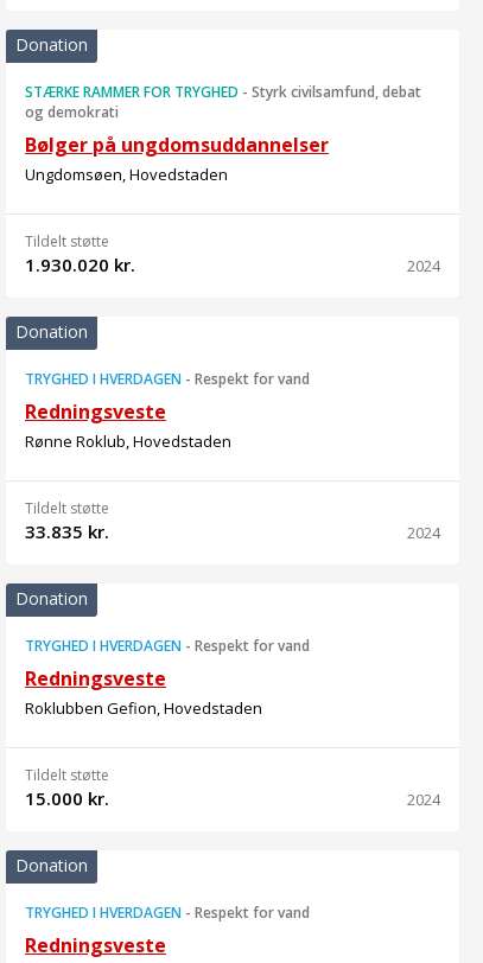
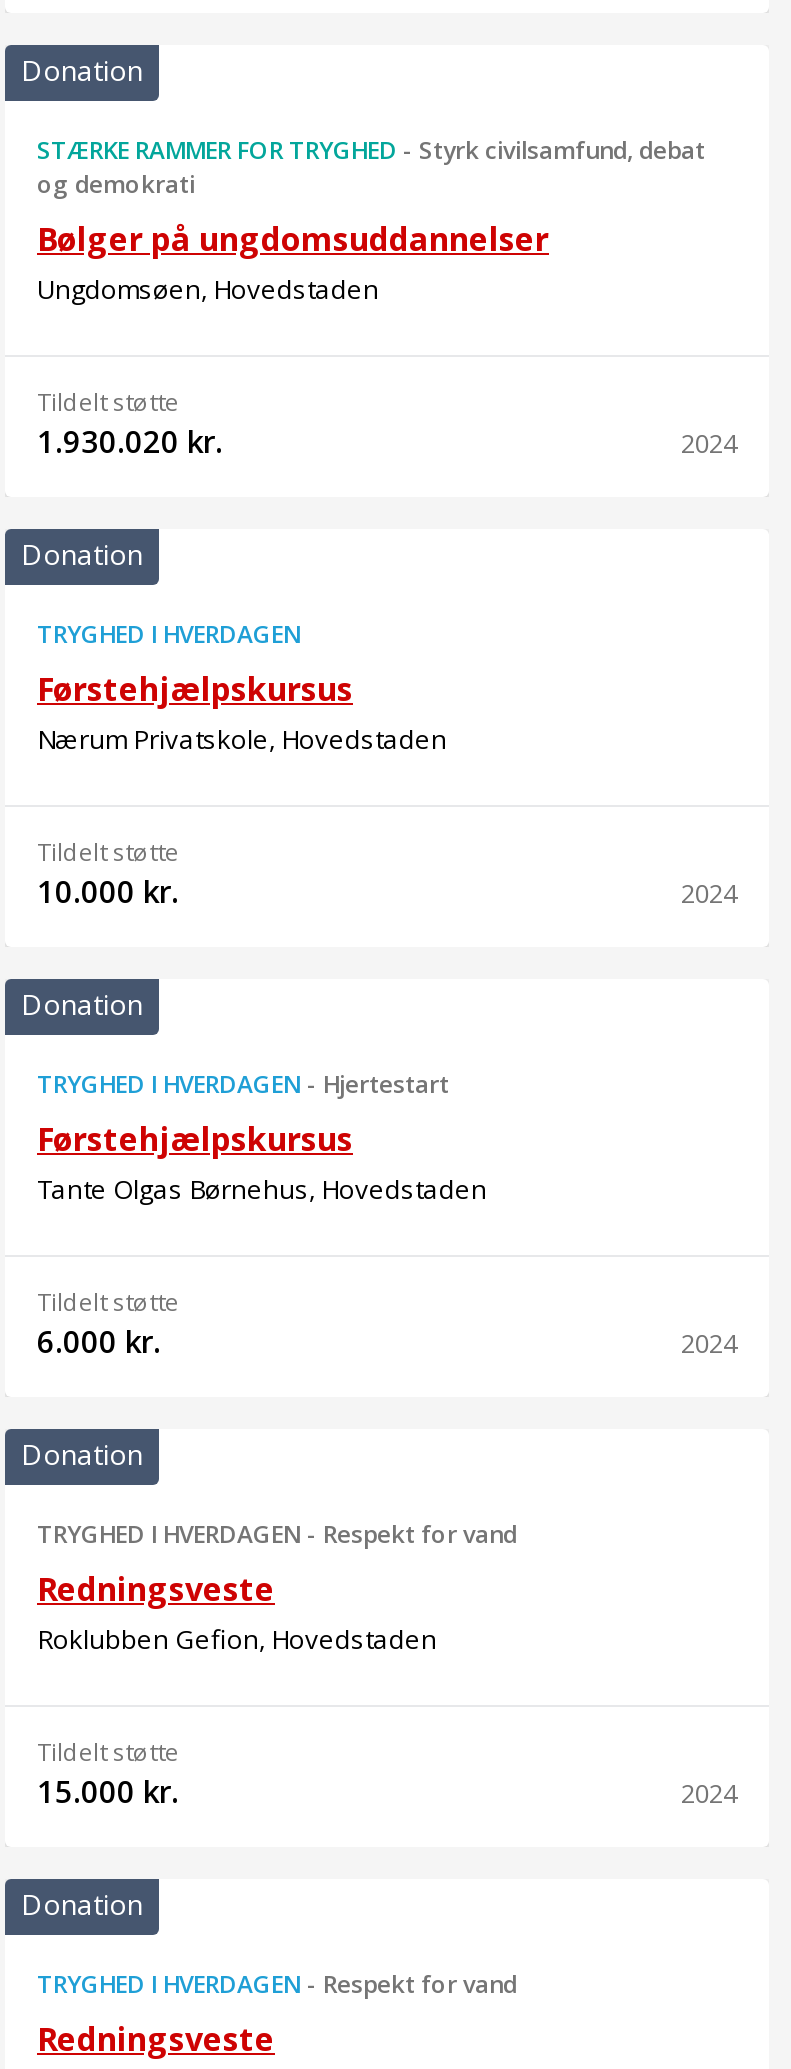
[25,369,310,452] TRYGHED I HVERDAGEN - Respekt for vand | Redningsveste | Rønne Roklub, Hovedstaden -> [37,617,447,757] TRYGHED I HVERDAGEN | Førstehjælpskursus | Nærum Privatskole, Hovedstaden
[25,519,109,543] 33.835 kr. -> [21,871,737,1361] 10.000 kr. | 2024 | Donation | TRYGHED I HVERDAGEN - Hjertestart | Førstehjælpskursus | Tante Olgas Børnehus, Hovedstaden | Tildelt støtte | 6.000 kr.

